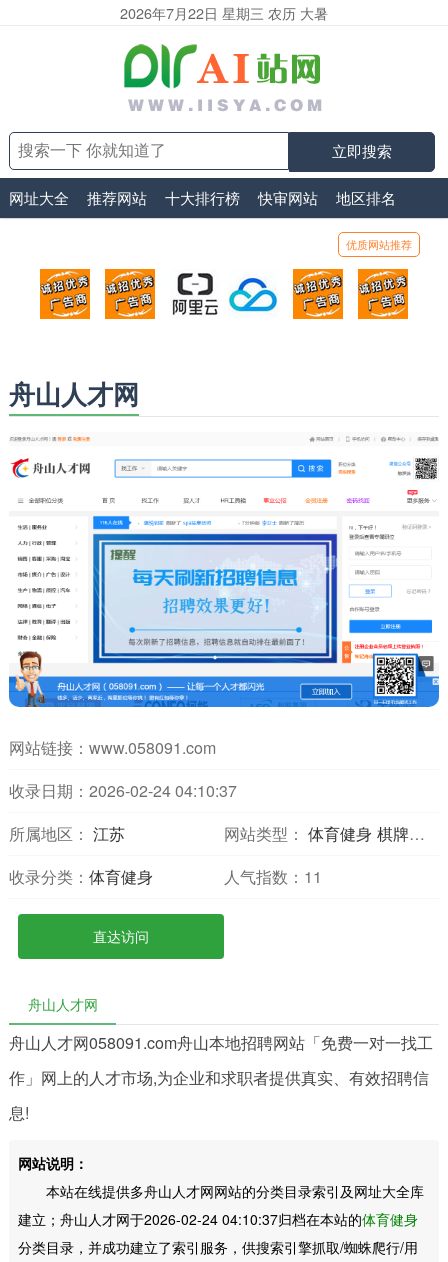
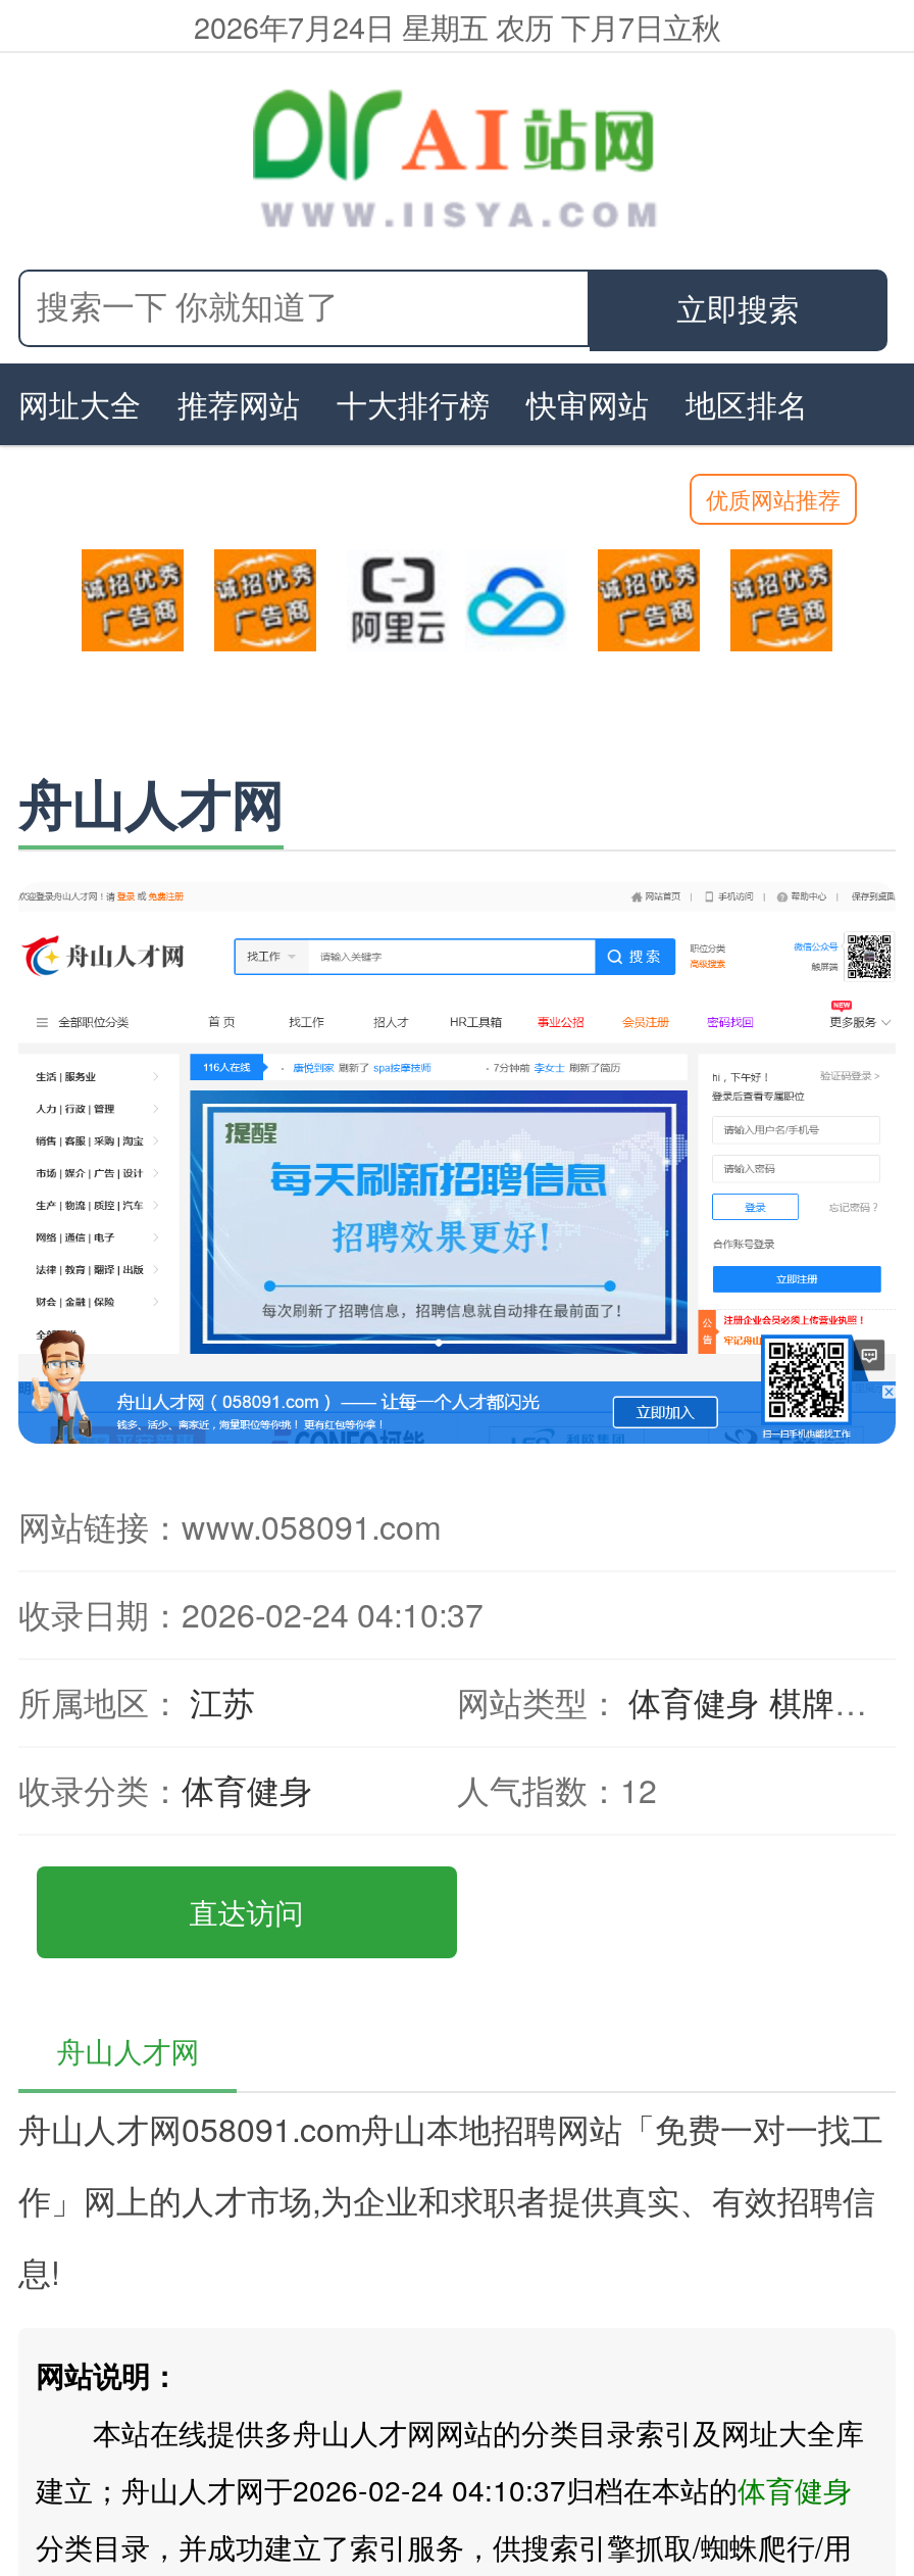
[120,2,328,23] 2026年7月22日 星期三 农历 大暑 -> [194,4,720,47] 2026年7月24日 星期五 农历 下月7日立秋
[224,865,322,888] 人气指数：11 -> [457,1767,657,1814] 人气指数：12

